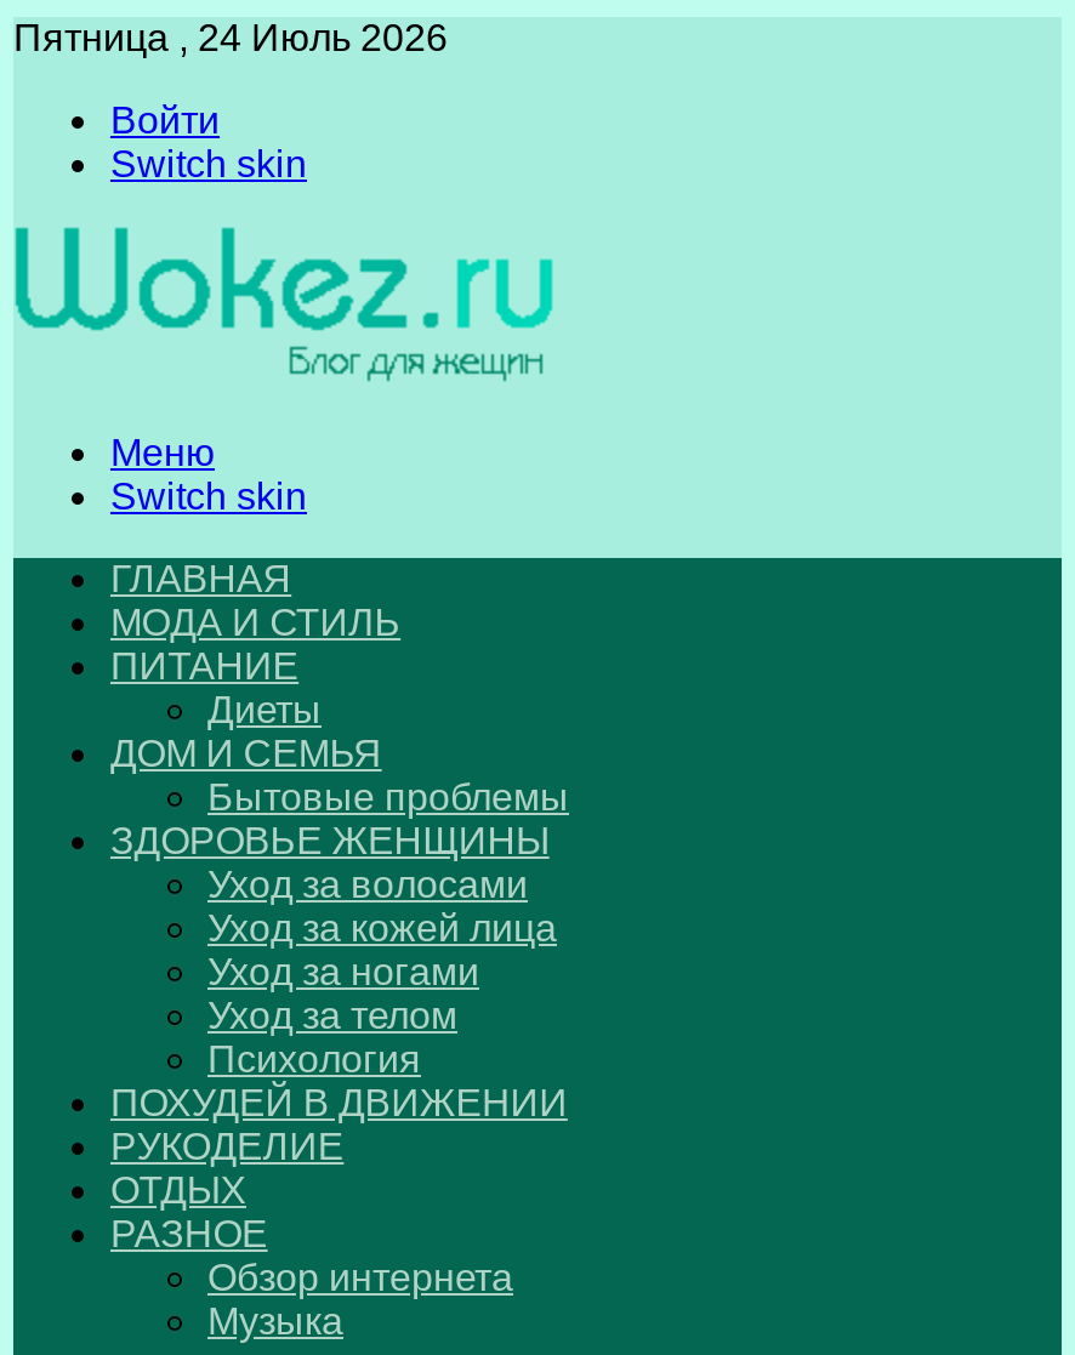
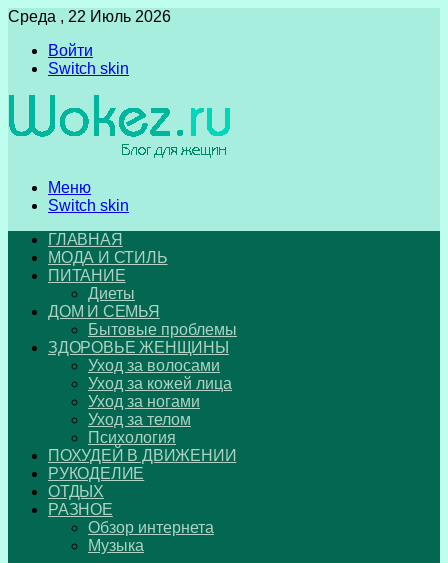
[13,17,448,58] Пятница , 24 Июль 2026 -> [8,8,171,25] Среда , 22 Июль 2026

